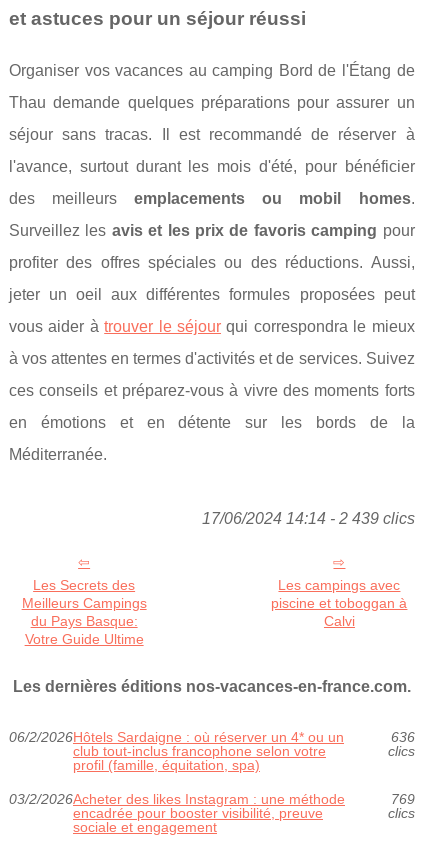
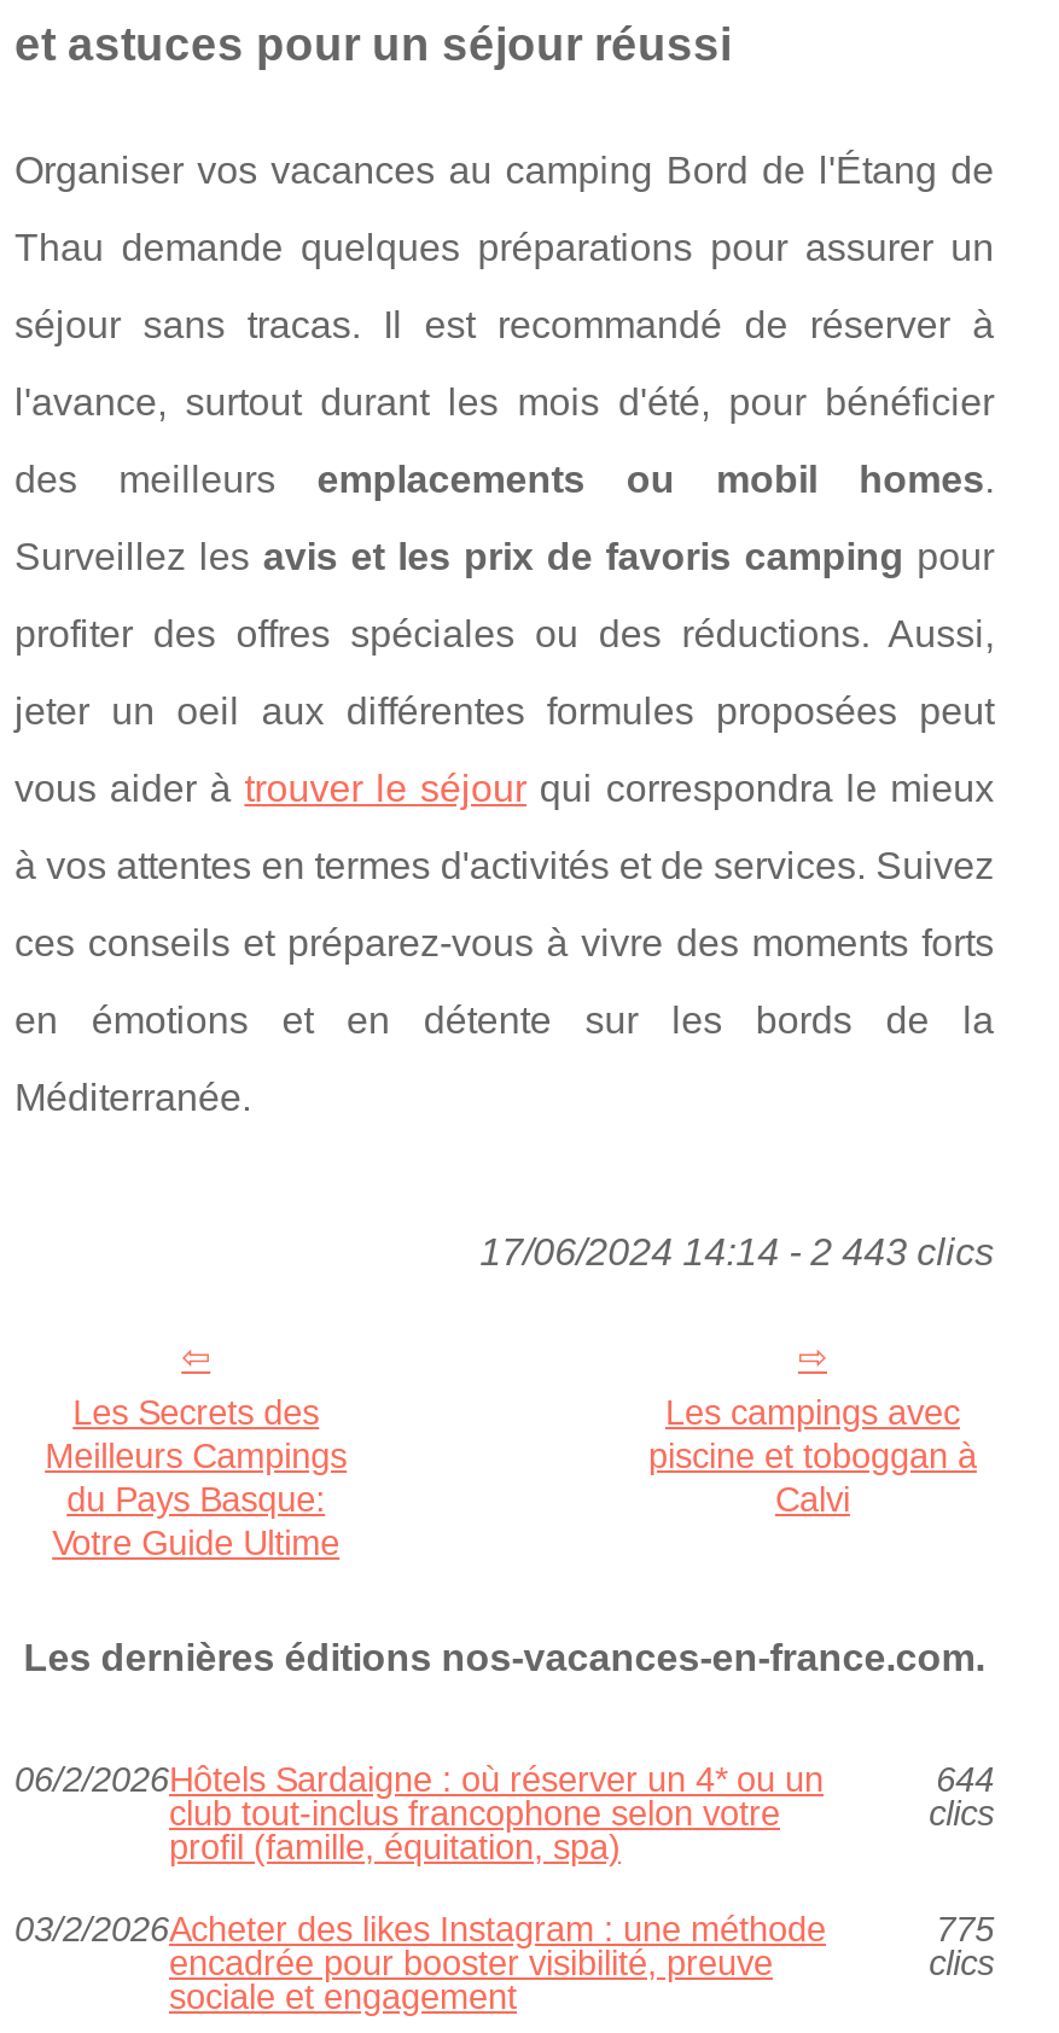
[202,510,415,527] 17/06/2024 14:14 - 2 439 clics -> [480,1231,994,1272] 17/06/2024 14:14 - 2 443 clics
[391,729,415,745] 636 -> [936,1759,994,1798] 644
[391,791,415,807] 769 -> [936,1909,994,1948] 775

